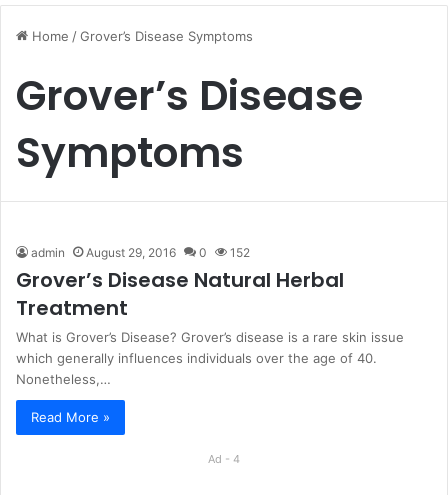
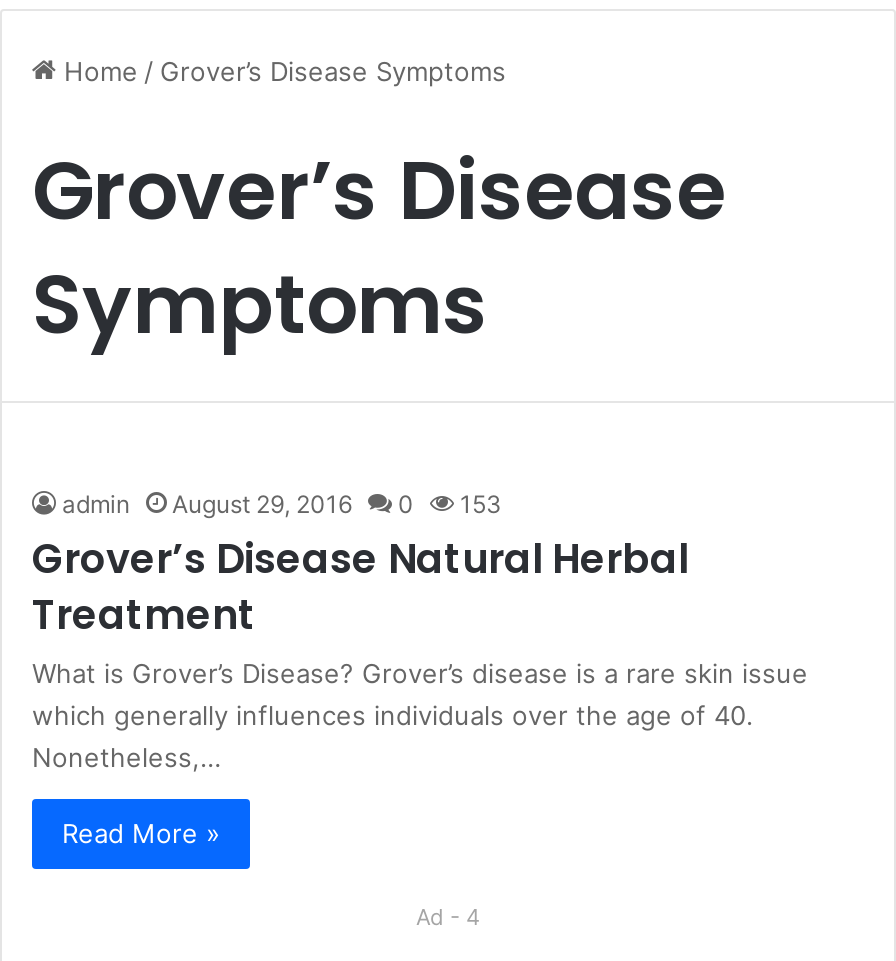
[31,245,250,260] admin August 29, 2016 0 152 -> [62,488,502,518] admin August 29, 2016 0 153

